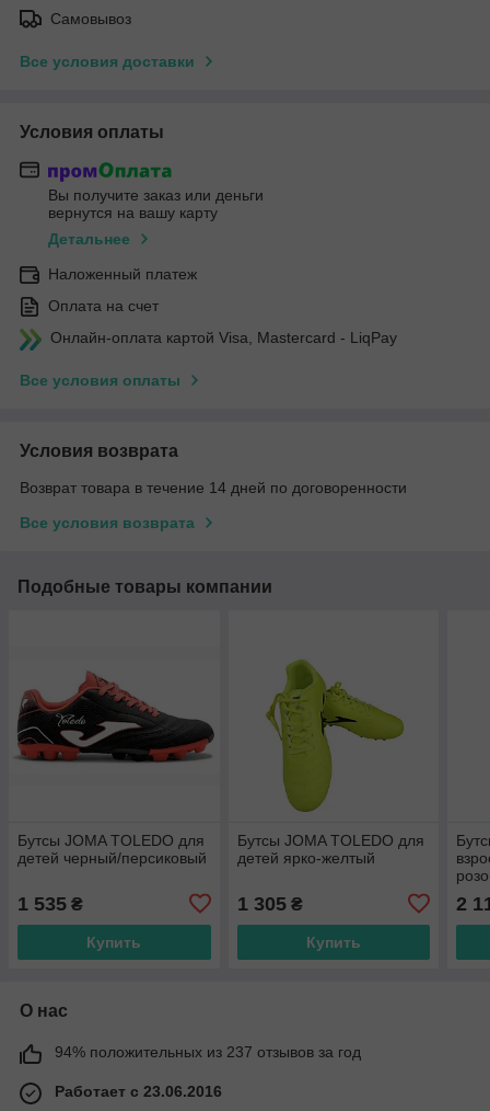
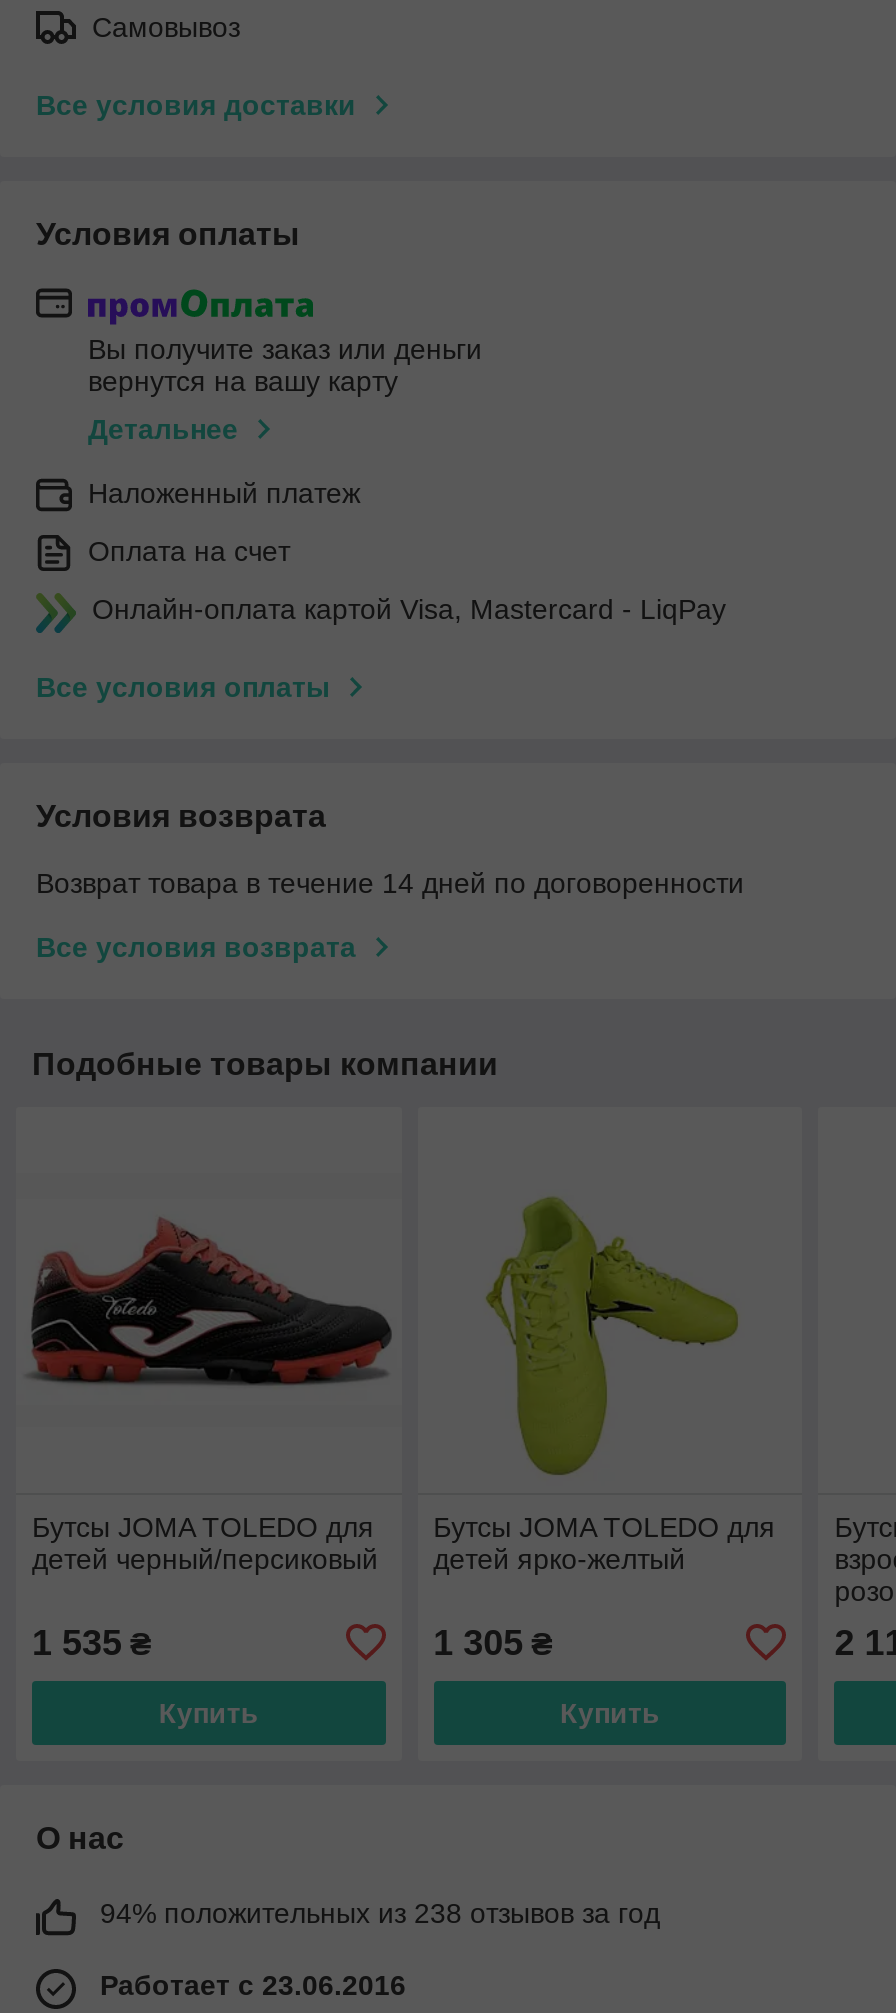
[55,1043,361,1060] 94% положительных из 237 отзывов за год -> [100,1897,660,1929] 94% положительных из 238 отзывов за год

